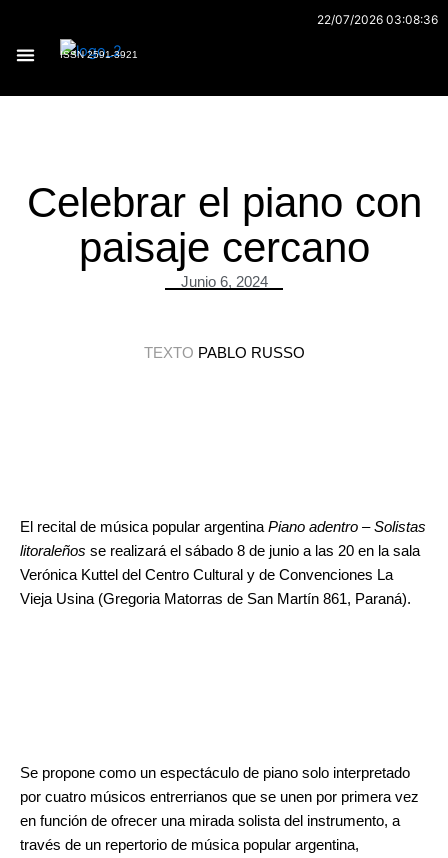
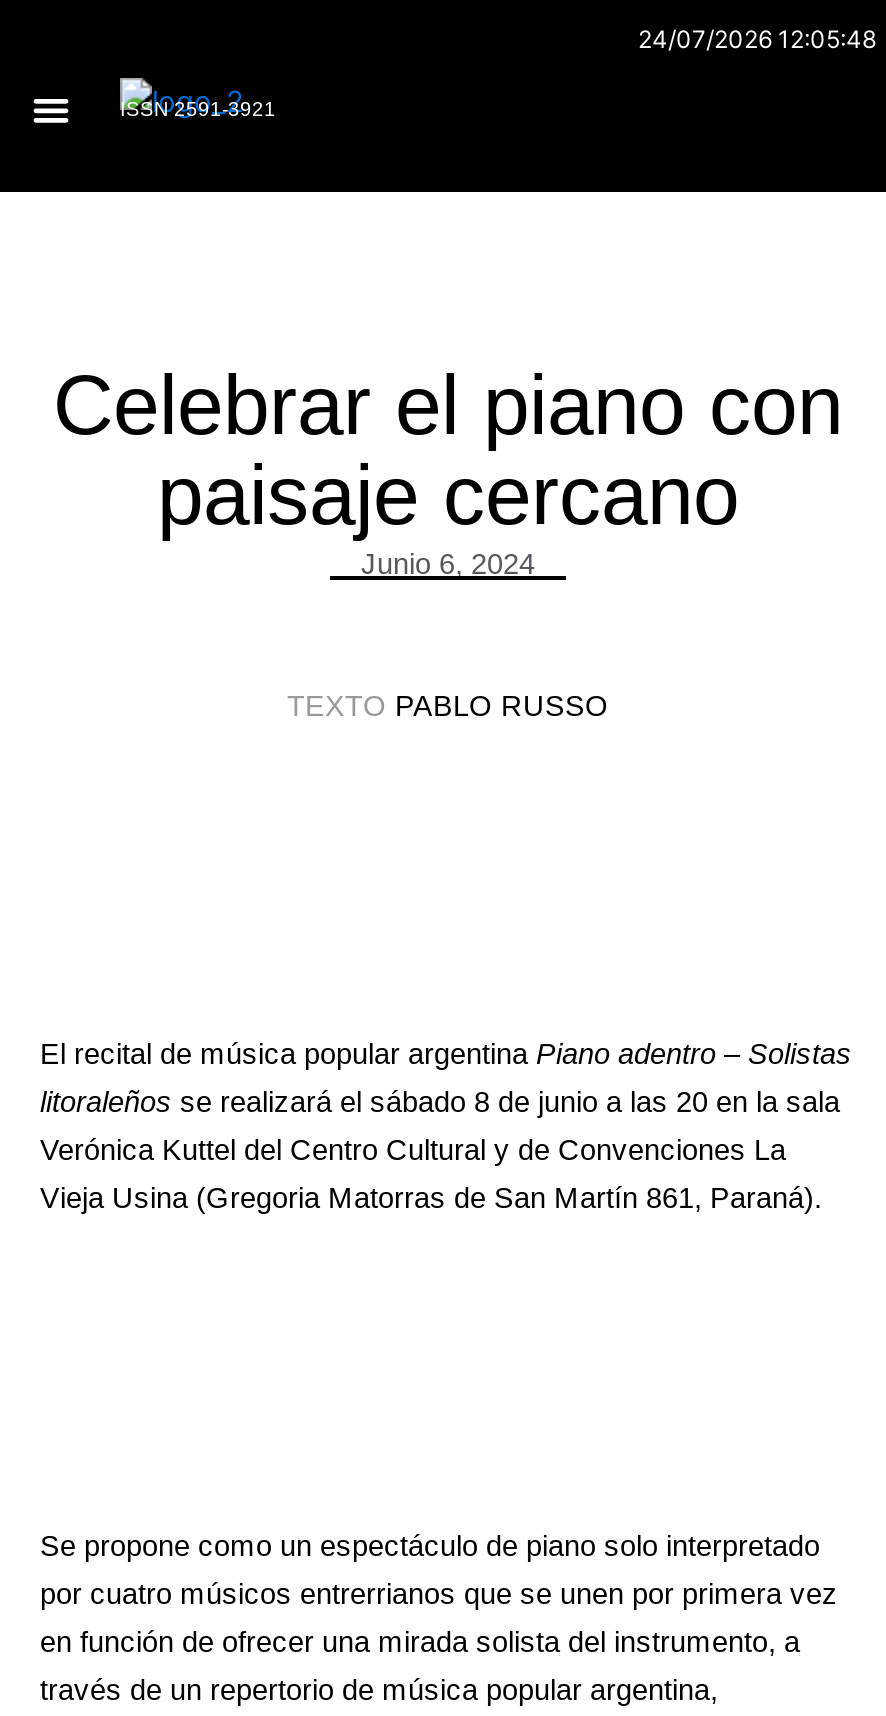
[317,12,438,27] 22/07/2026 03:08:36 -> [638,24,876,54] 24/07/2026 12:05:48

